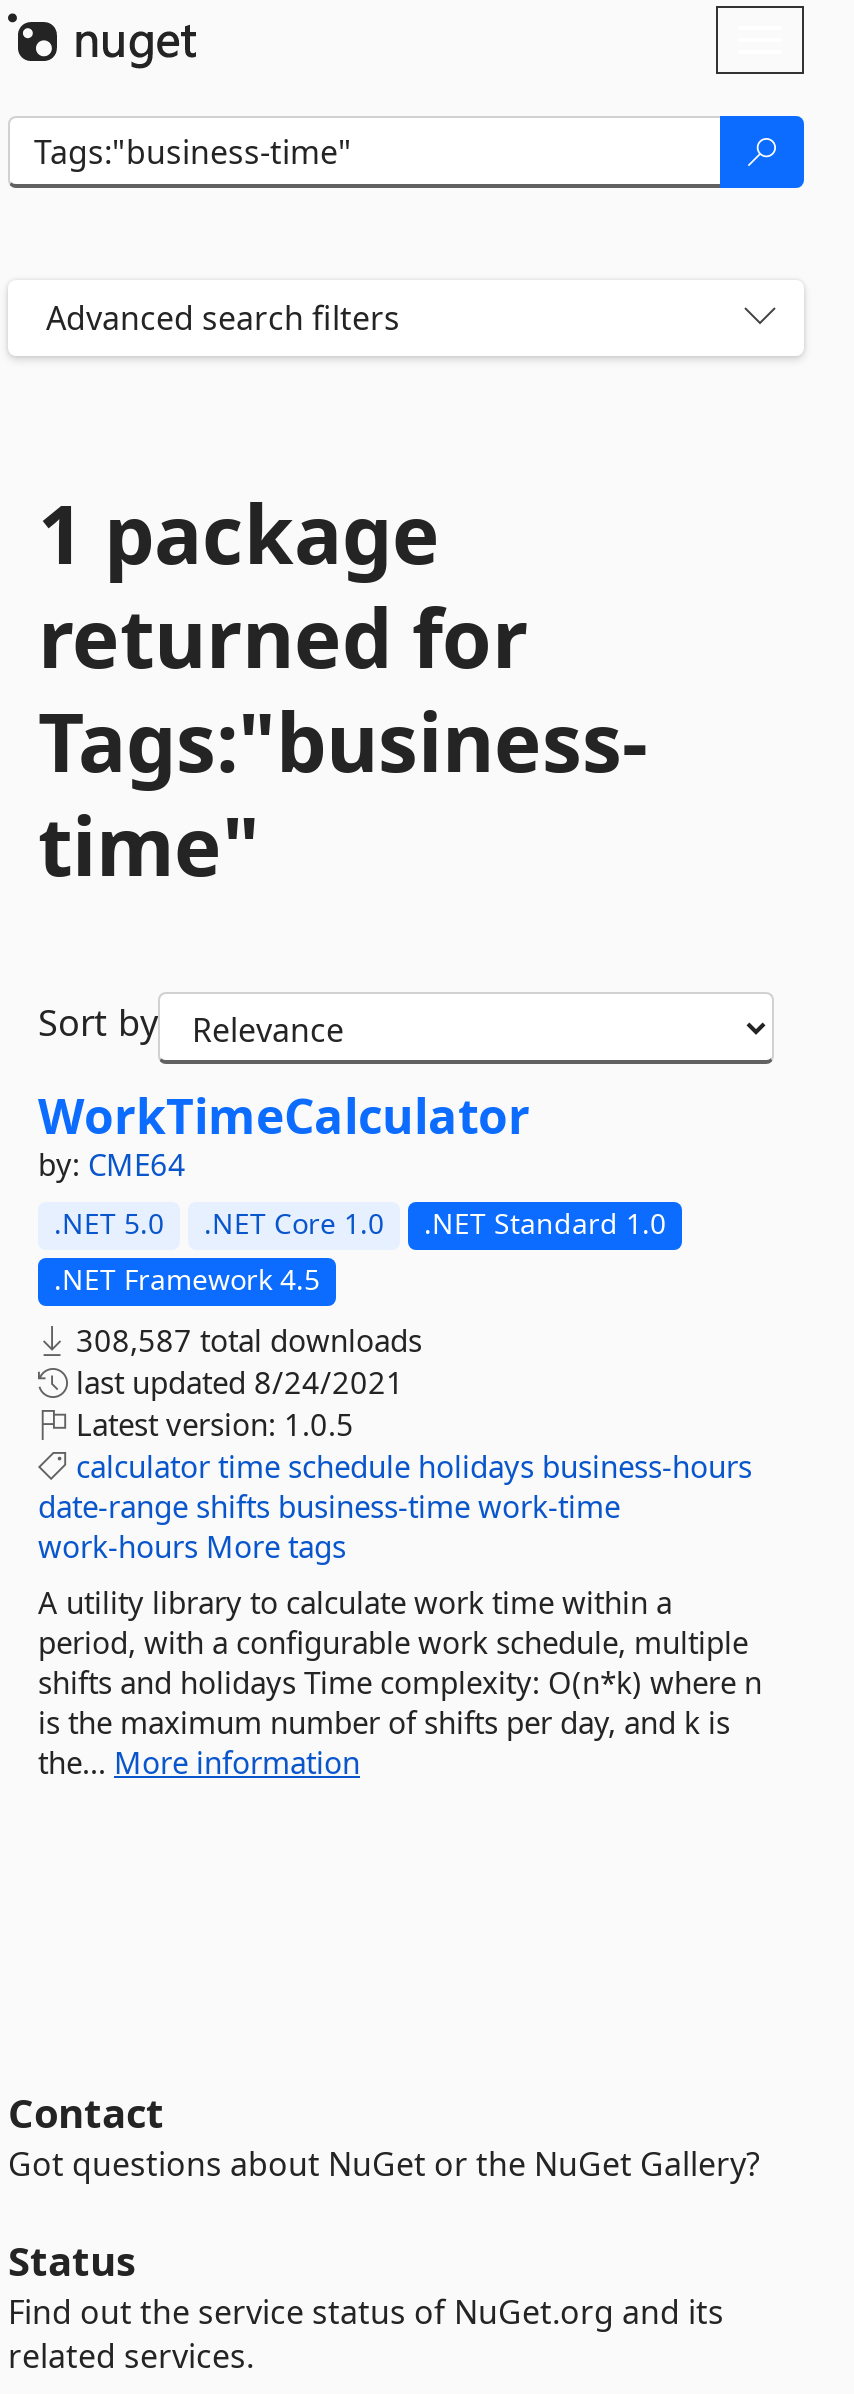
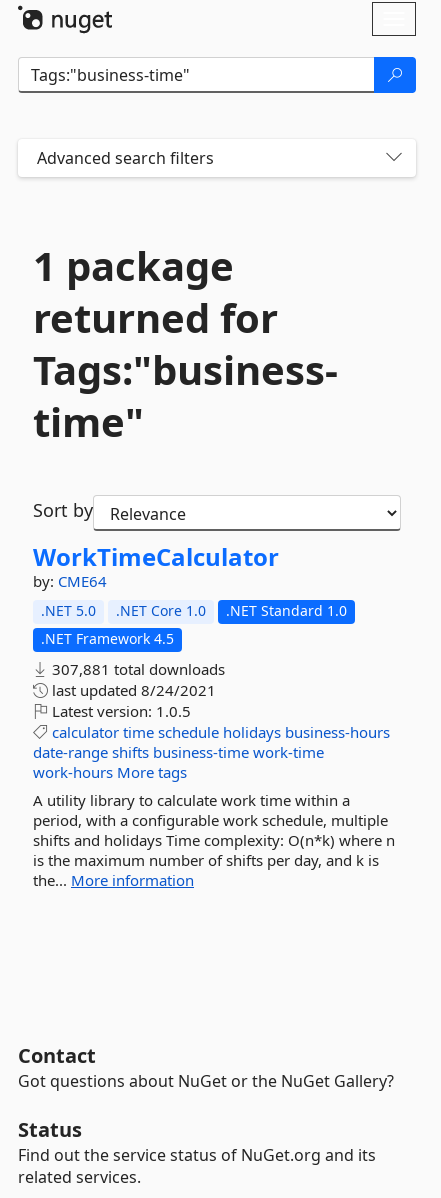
[68,1320,422,1360] 308,587 total downloads -> [48,659,225,679] 307,881 total downloads

